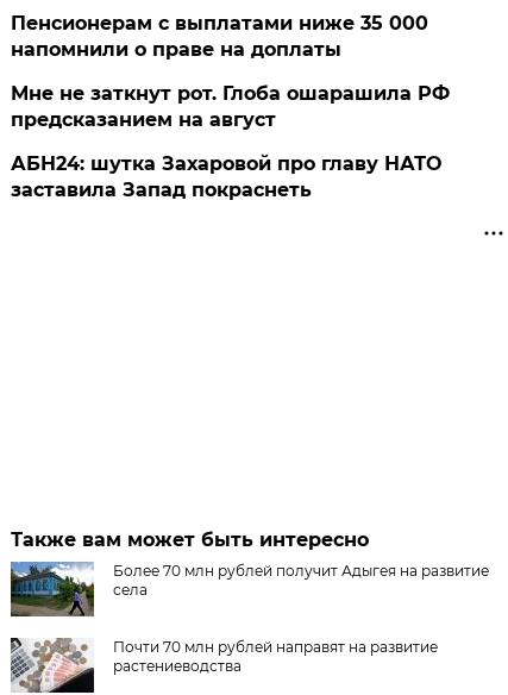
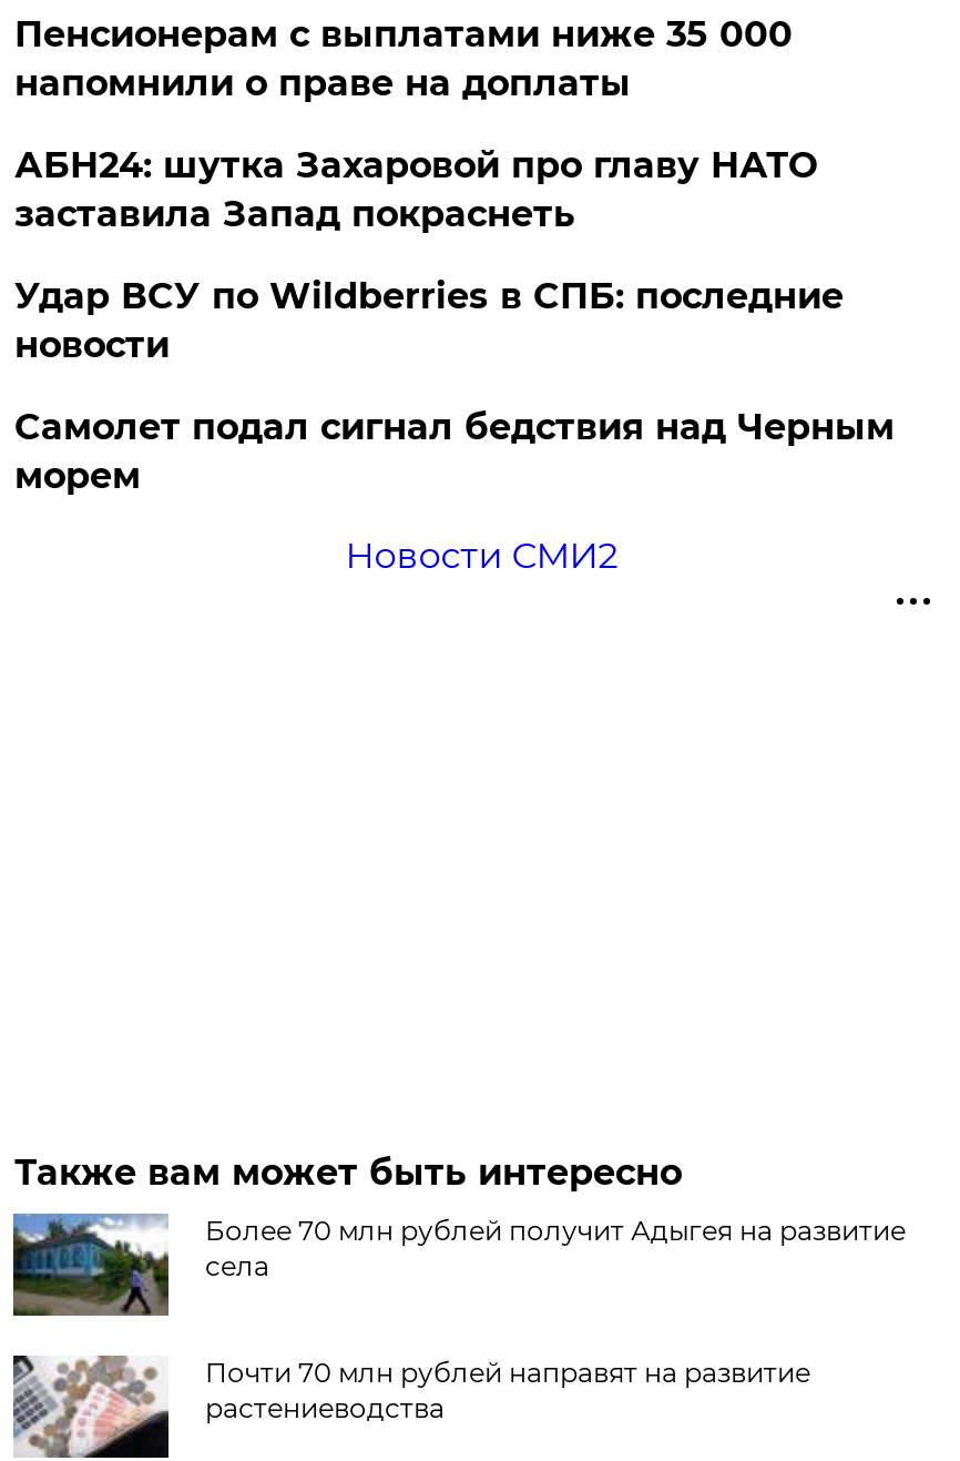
[11,82,450,131] Мне не заткнут рот. Глоба ошарашила РФ | предсказанием на август -> none
moved [11,152,442,201] -> [14,144,817,235]: АБН24: шутка Захаровой про главу НАТО | заставила Запад покраснеть
none -> [14,275,894,577] Удар ВСУ по Wildberries в СПБ: последние | новости | Самолет подал сигнал бедствия над Черным | морем | Новости СМИ2

